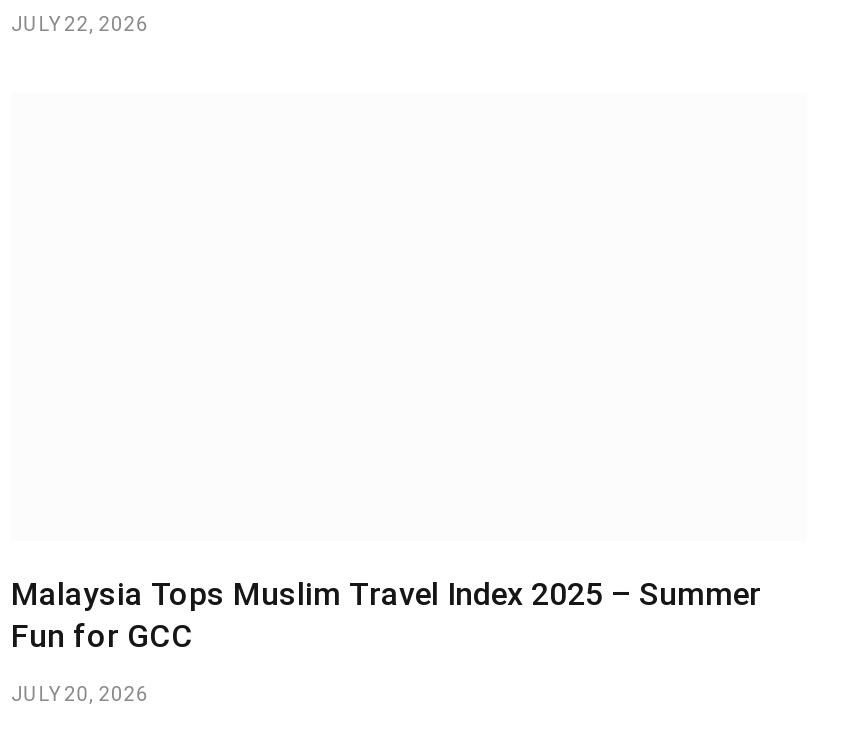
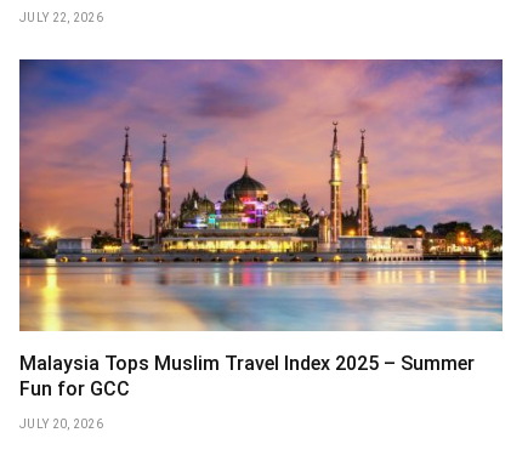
none -> [18,58,504,332] [image]

